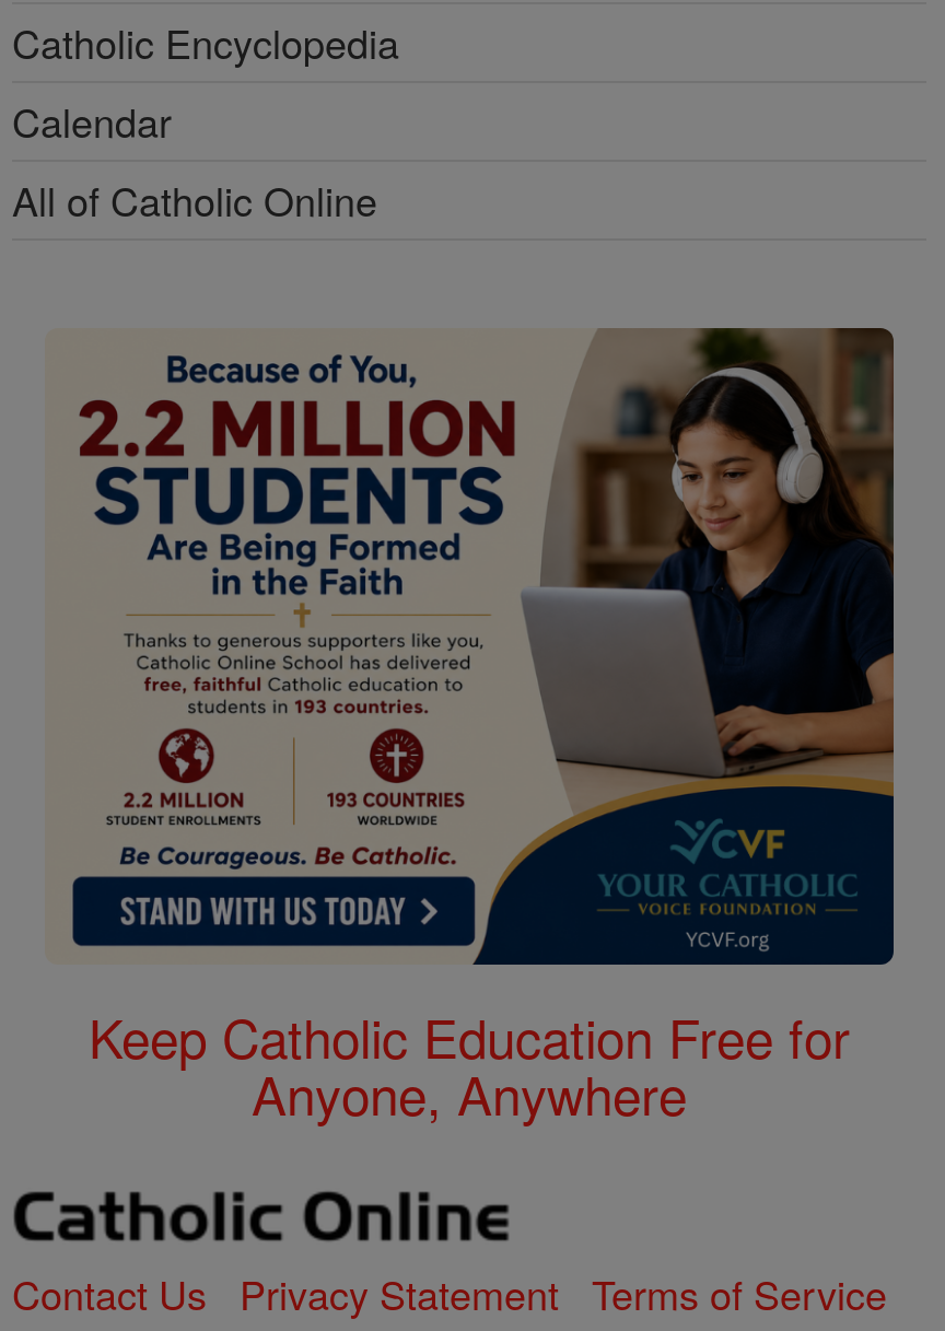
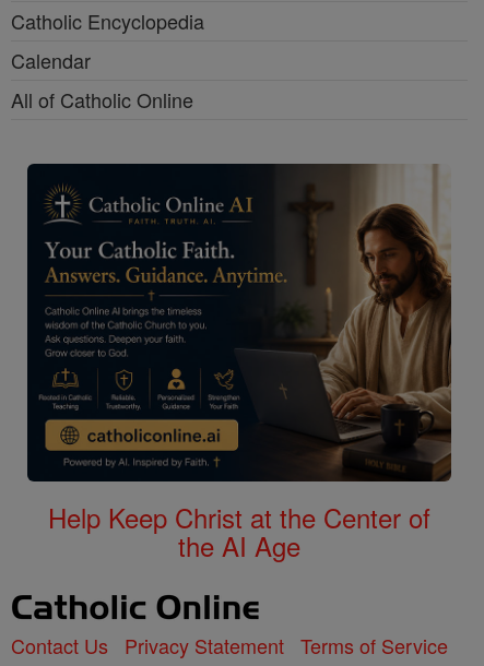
[45,326,896,1130] [image] | Keep Catholic Education Free for | Anyone, Anywhere -> [26,163,452,564] [image] | Help Keep Christ at the Center of | the AI Age

